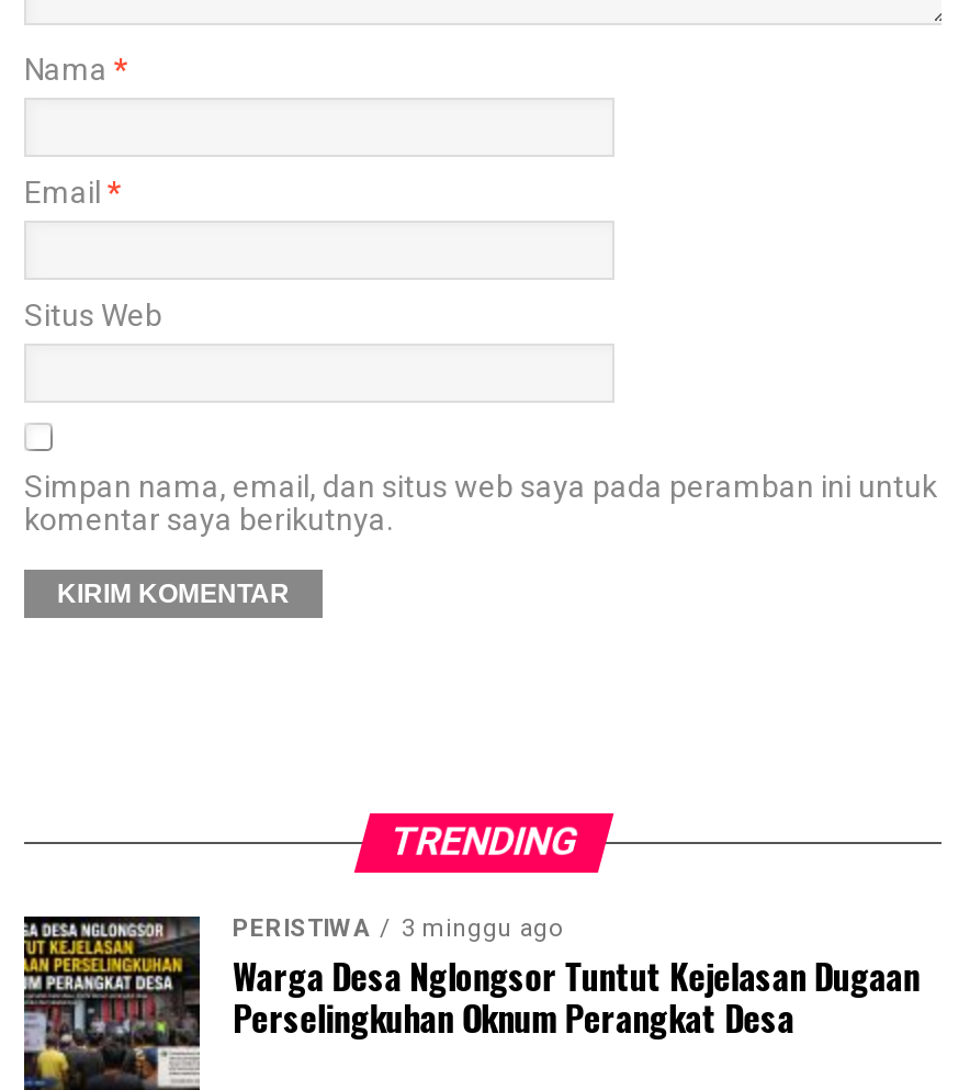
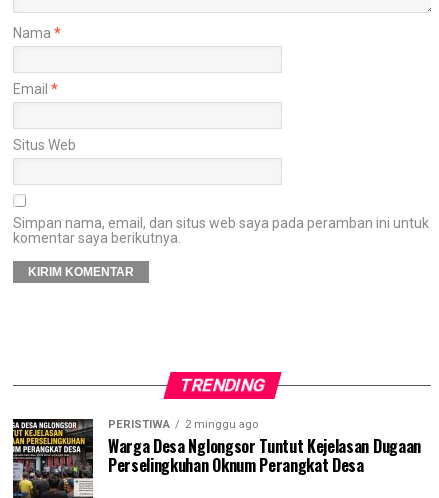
[233,915,562,944] PERISTIWA 3 minggu ago -> [108,418,258,431] PERISTIWA 2 minggu ago

